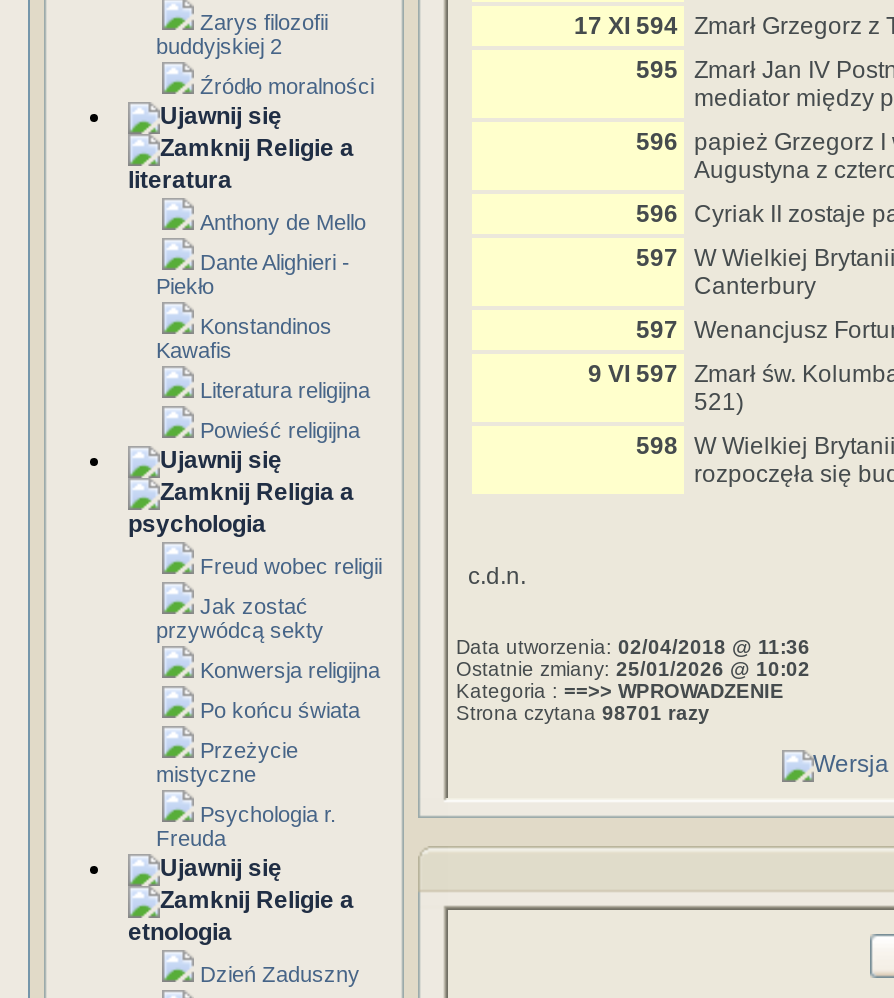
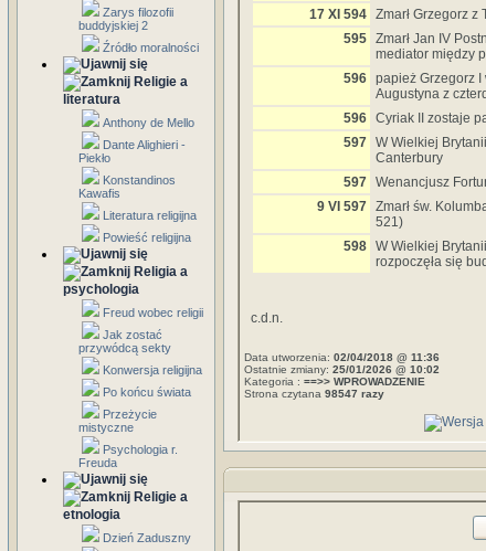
[456,702,710,724] Strona czytana 98701 razy -> [244,388,384,400] Strona czytana 98547 razy

